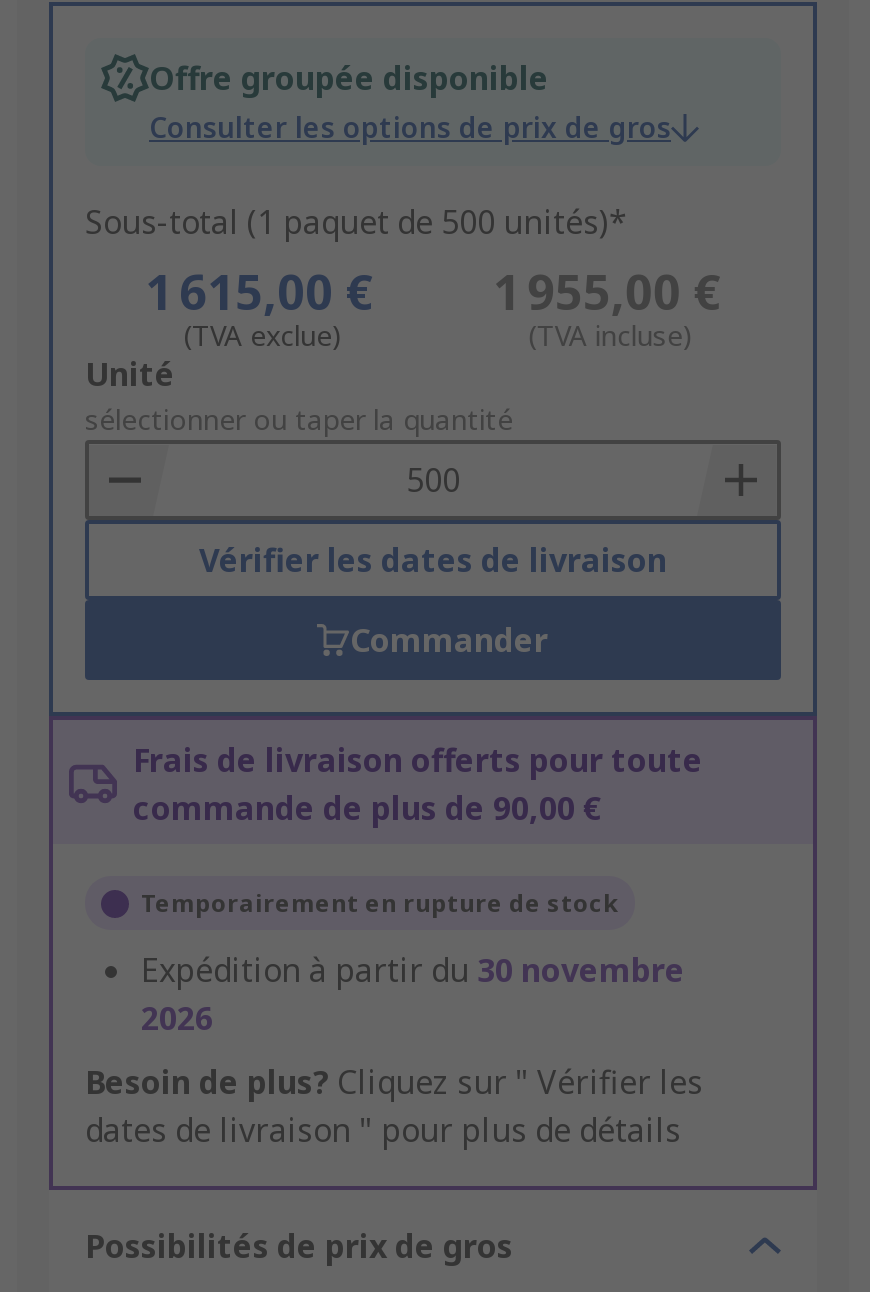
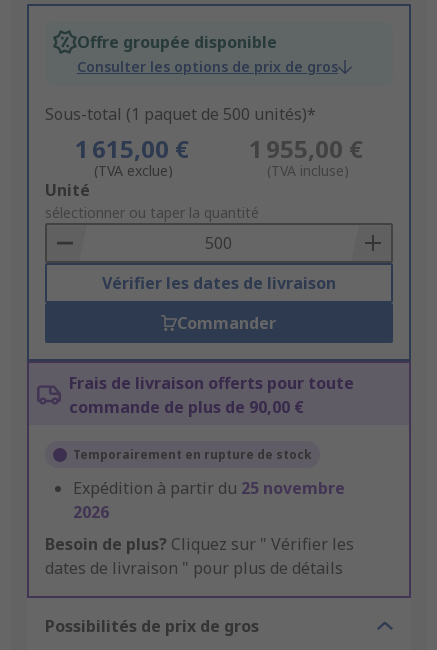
[141,949,685,993] Expédition à partir du 30 novembre -> [73,477,345,499] Expédition à partir du 25 novembre

